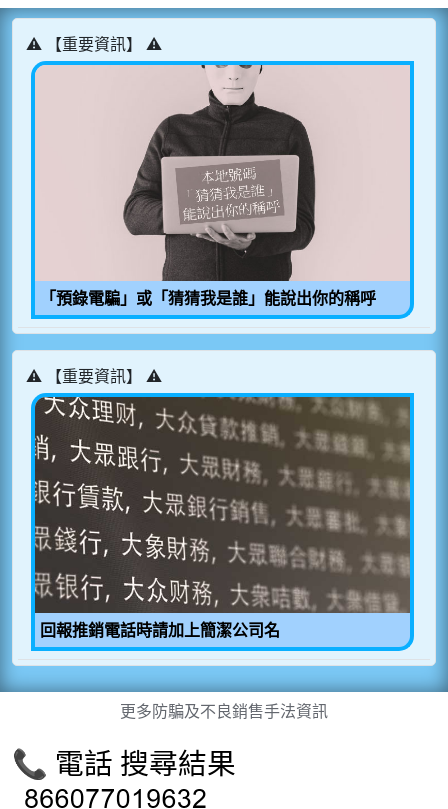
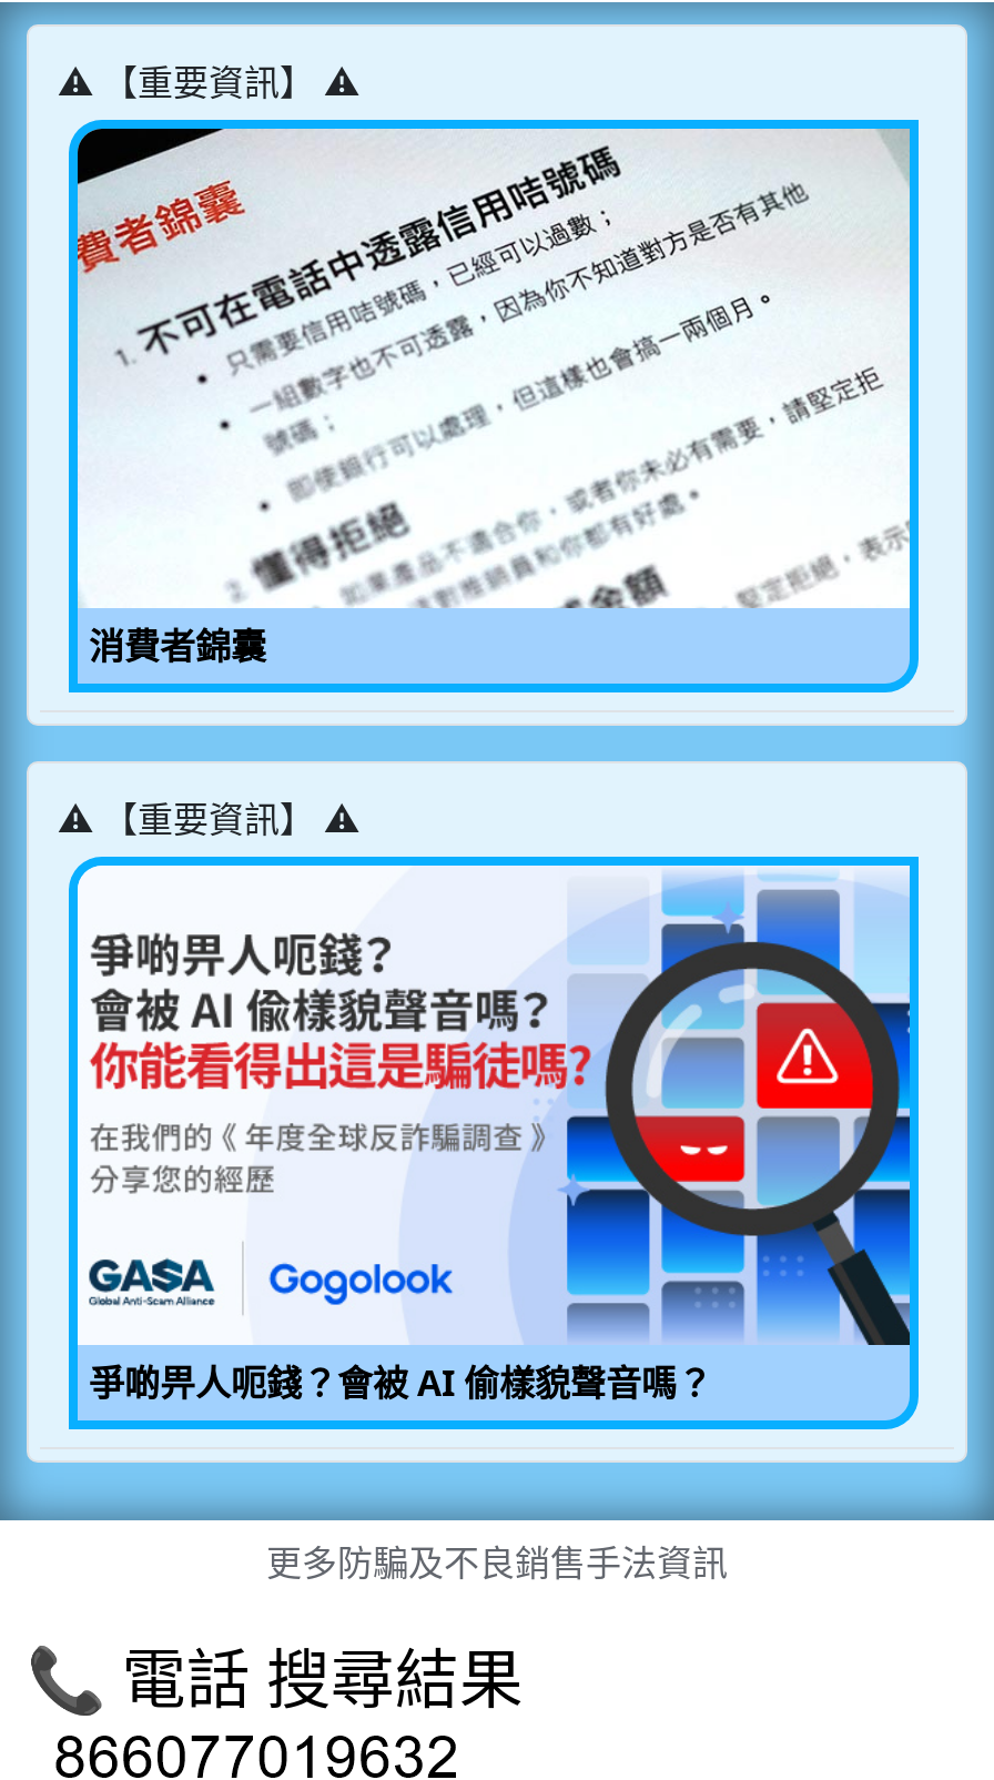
[34,64,410,309] [image] | 「預錄電騙」或「猜猜我是誰」能說出你的稱呼 -> [75,127,910,670] [image] | 消費者錦囊
[34,396,411,641] [image] | 回報推銷電話時請加上簡潔公司名 -> [75,863,912,1407] [image] | 爭啲畀人呃錢？會被 AI 偷樣貌聲音嗎？

